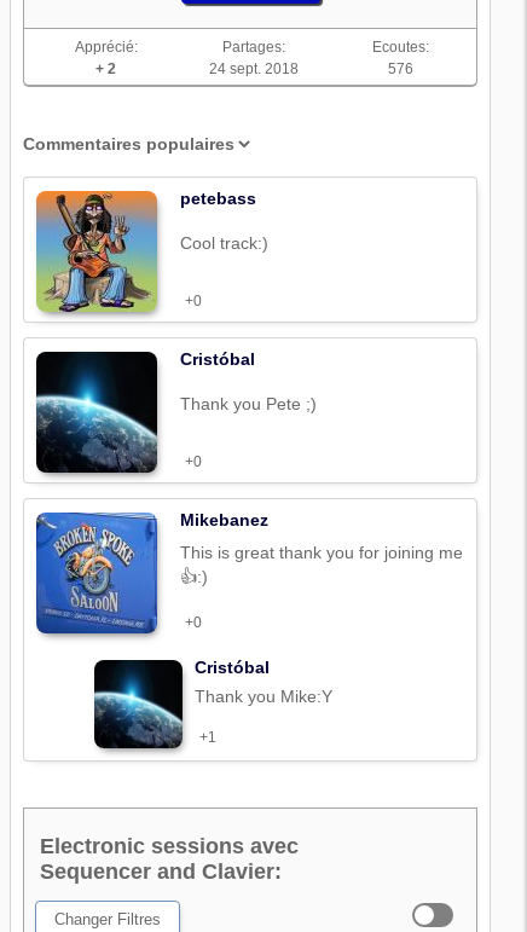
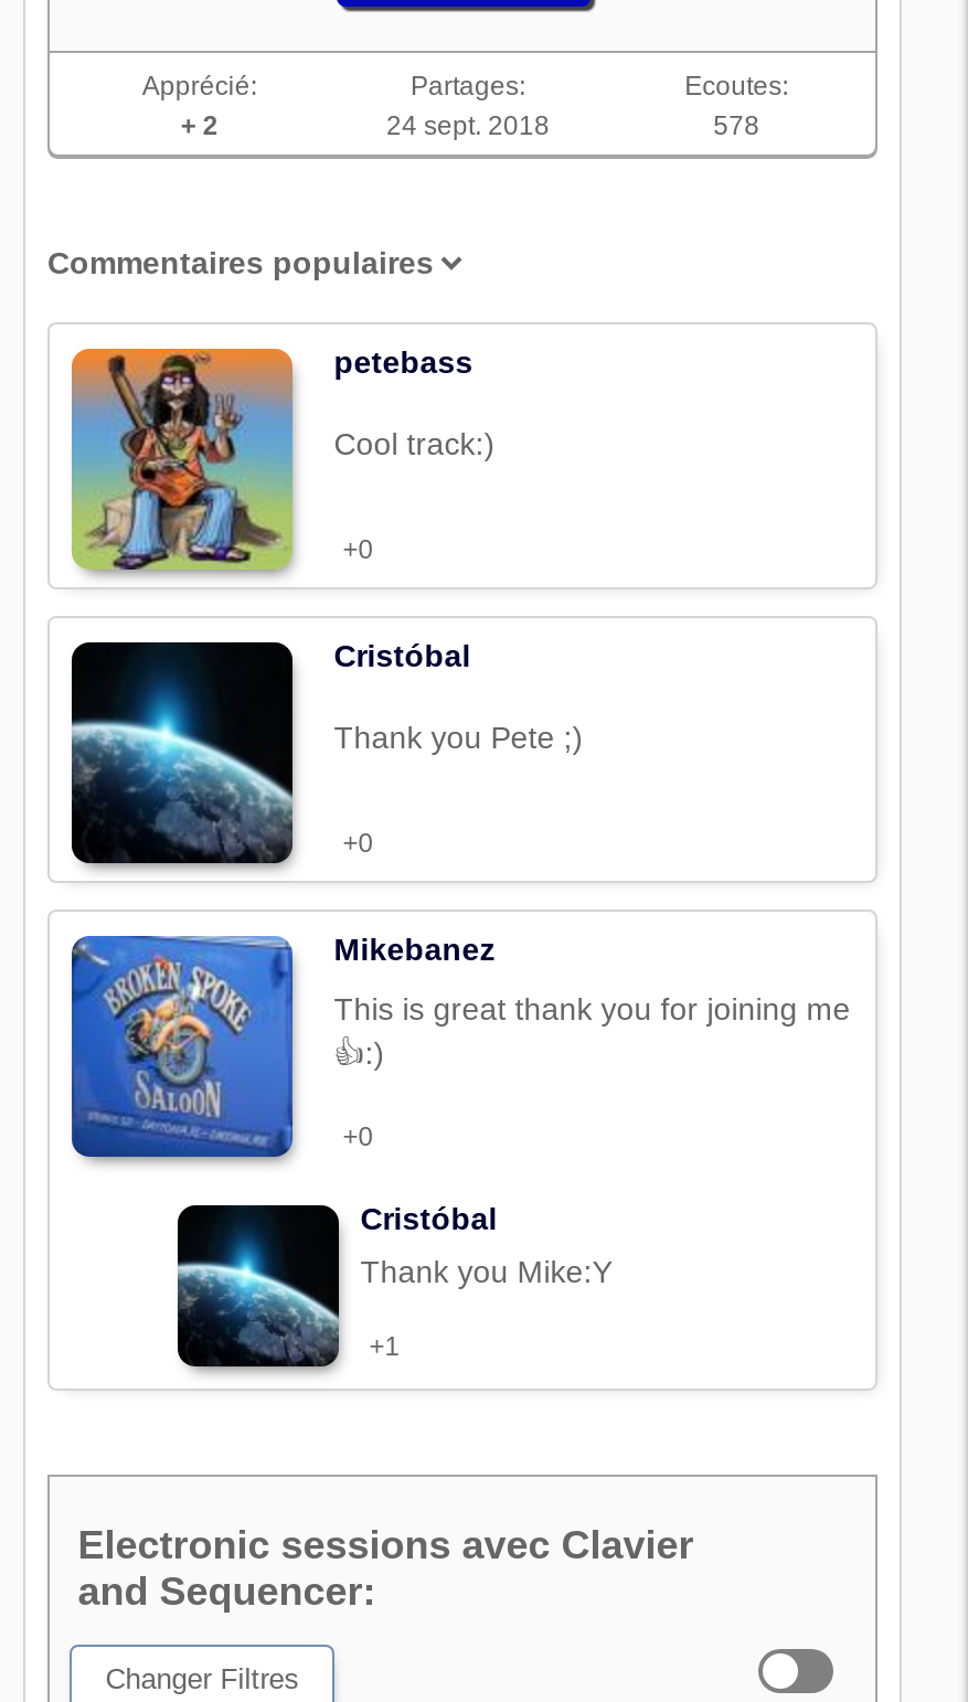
[388,61,413,78] 576 -> [713,111,760,142] 578
[40,834,298,884] Electronic sessions avec | Sequencer and Clavier: -> [78,1523,694,1614] Electronic sessions avec Clavier | and Sequencer:

